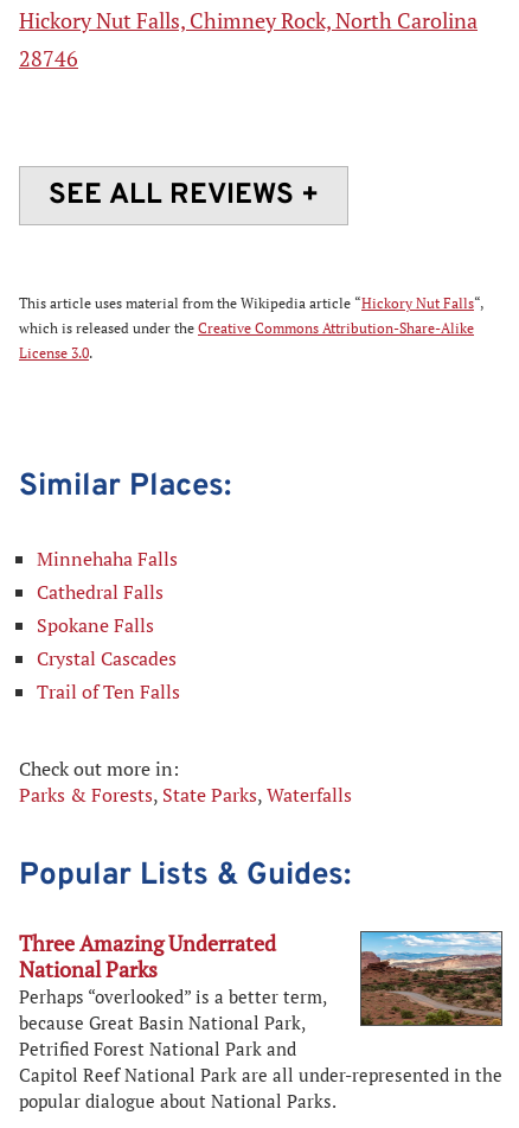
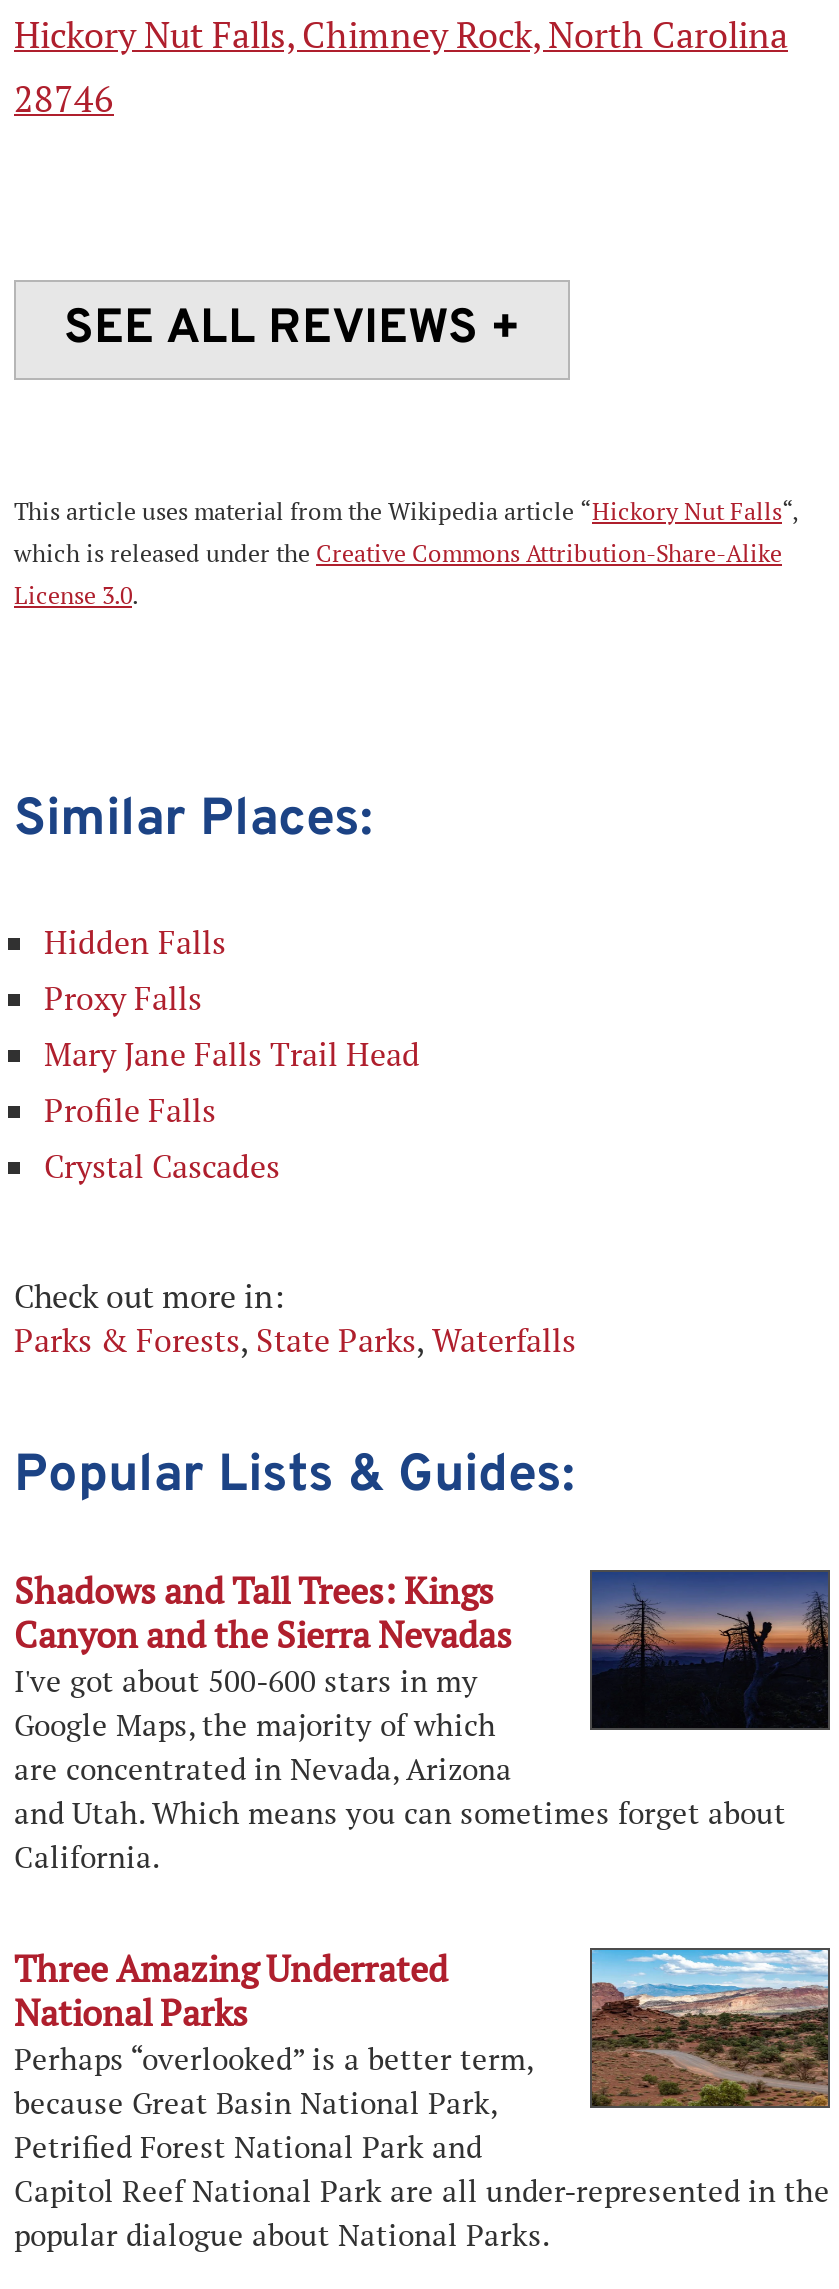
[37,546,178,638] Minnehaha Falls | Cathedral Falls | Spokane Falls -> [44,920,420,1132] Hidden Falls | Proxy Falls | Mary Jane Falls Trail Head | Profile Falls
[37,678,180,705] Trail of Ten Falls -> none
none -> [14,1566,830,1876] [image] | Shadows and Tall Trees: Kings | Canyon and the Sierra Nevadas | I've got about 500-600 stars in my | Google Maps, the majority of which | are concentrated in Nevada, Arizona | and Utah. Which means you can sometimes forget about | California.

